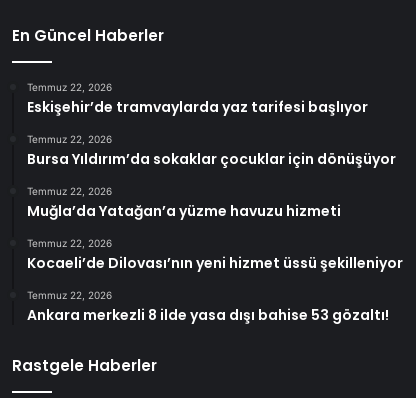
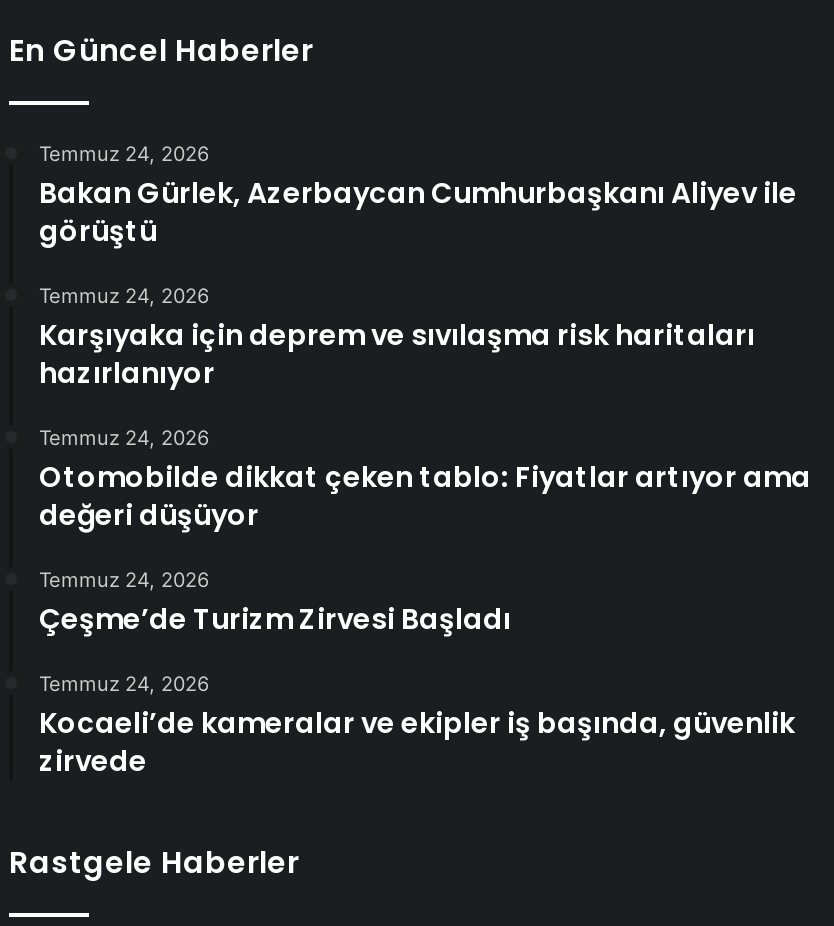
[27,80,368,116] Temmuz 22, 2026 | Eskişehir’de tramvaylarda yaz tarifesi başlıyor -> [39,140,797,250] Temmuz 24, 2026 | Bakan Gürlek, Azerbaycan Cumhurbaşkanı Aliyev ile | görüştü
[27,132,396,168] Temmuz 22, 2026 | Bursa Yıldırım’da sokaklar çocuklar için dönüşüyor -> [39,282,755,392] Temmuz 24, 2026 | Karşıyaka için deprem ve sıvılaşma risk haritaları | hazırlanıyor
[27,184,341,220] Temmuz 22, 2026 | Muğla’da Yatağan’a yüzme havuzu hizmeti -> [39,424,811,534] Temmuz 24, 2026 | Otomobilde dikkat çeken tablo: Fiyatlar artıyor ama | değeri düşüyor
[27,236,403,272] Temmuz 22, 2026 | Kocaeli’de Dilovası’nın yeni hizmet üssü şekilleniyor -> [39,566,511,638] Temmuz 24, 2026 | Çeşme’de Turizm Zirvesi Başladı
[27,288,389,324] Temmuz 22, 2026 | Ankara merkezli 8 ilde yasa dışı bahise 53 gözaltı! -> [39,670,795,780] Temmuz 24, 2026 | Kocaeli’de kameralar ve ekipler iş başında, güvenlik | zirvede

